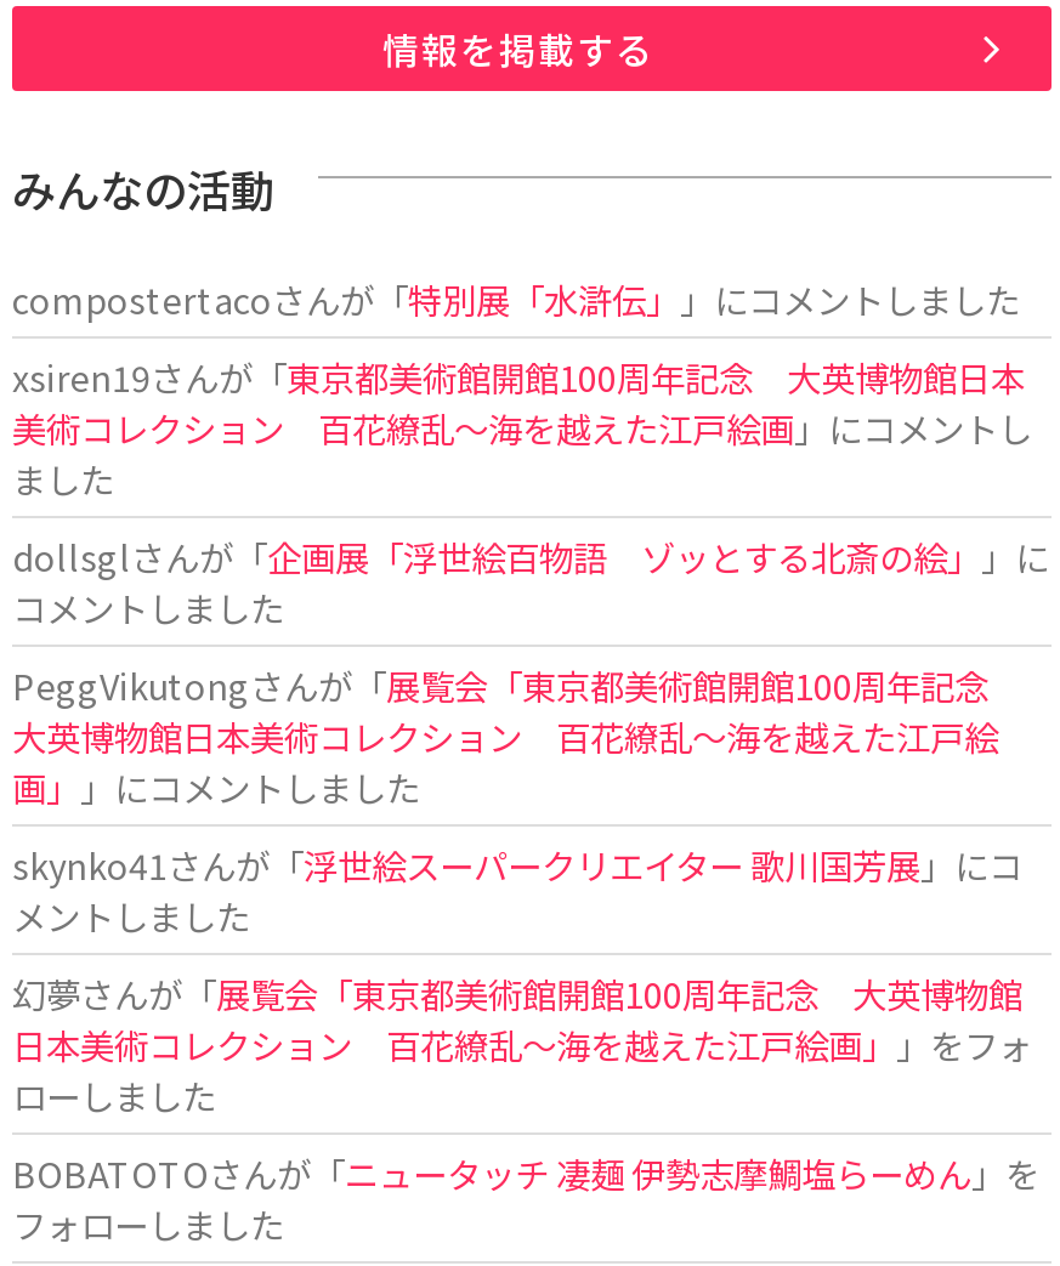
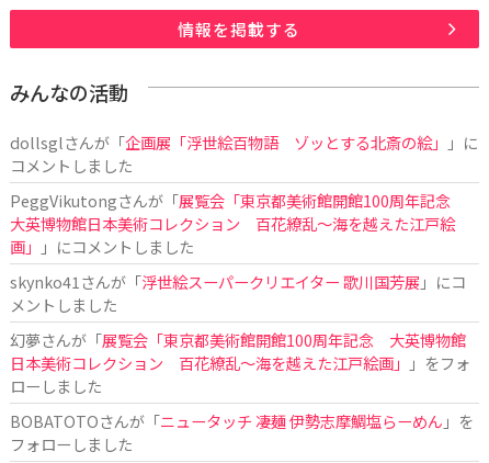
[12,274,1032,504] compostertacoさんが「特別展「水滸伝」」にコメントしました | xsiren19さんが「東京都美術館開館100周年記念 大英博物館日本 | 美術コレクション 百花繚乱～海を越えた江戸絵画」にコメントし | ました -> none

